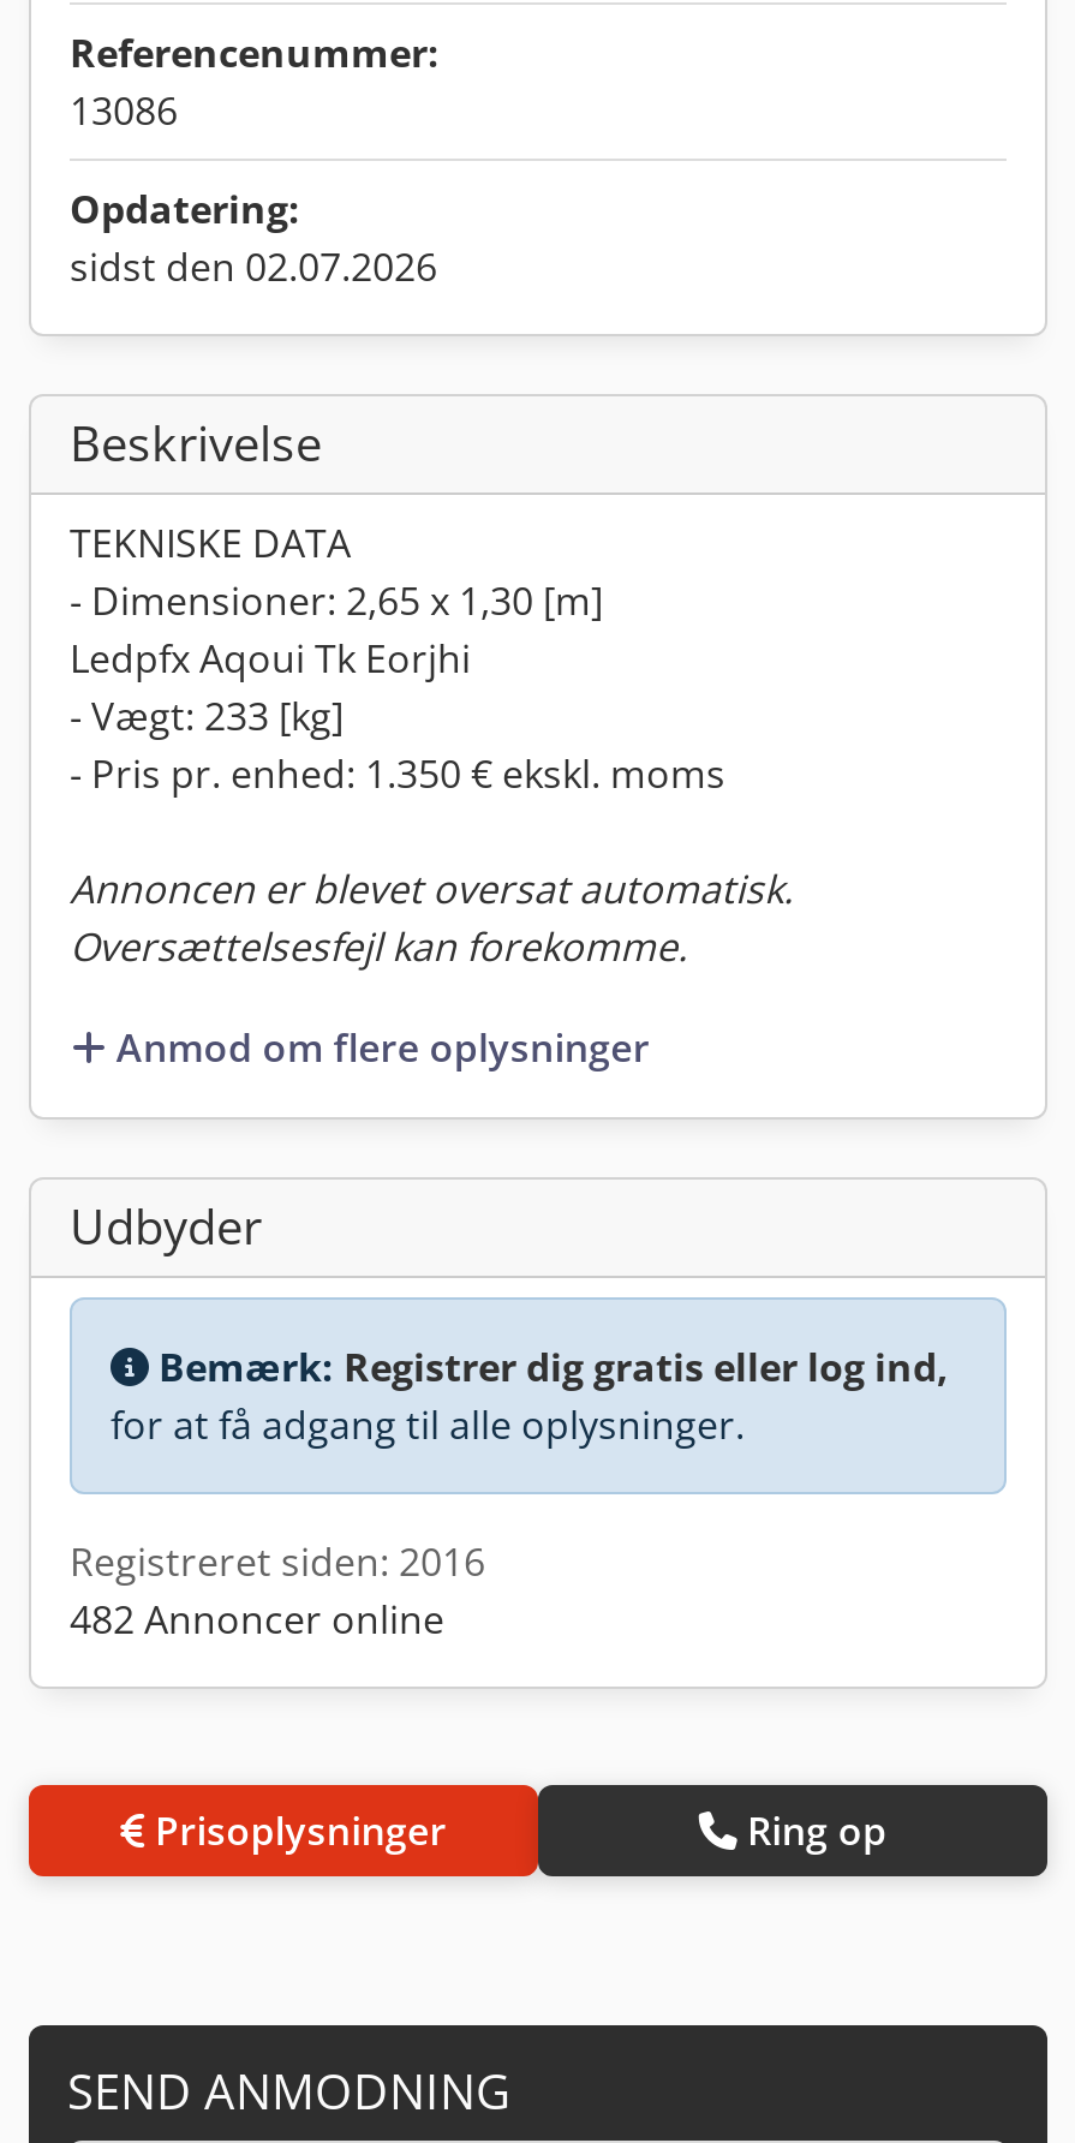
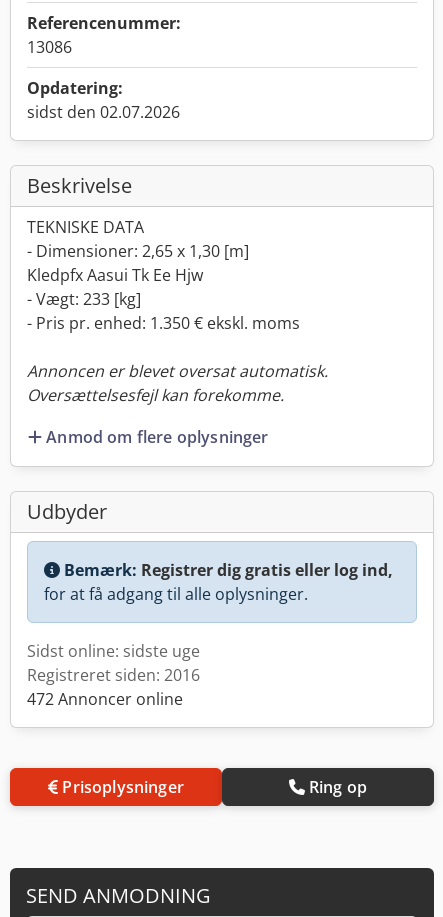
[70,632,471,685] Ledpfx Aqoui Tk Eorjhi -> [27,264,203,286] Kledpfx Aasui Tk Ee Hjw
none -> [27,640,200,662] Sidst online: sidste uge
[70,1592,444,1645] 482 Annoncer online -> [27,688,183,710] 472 Annoncer online

